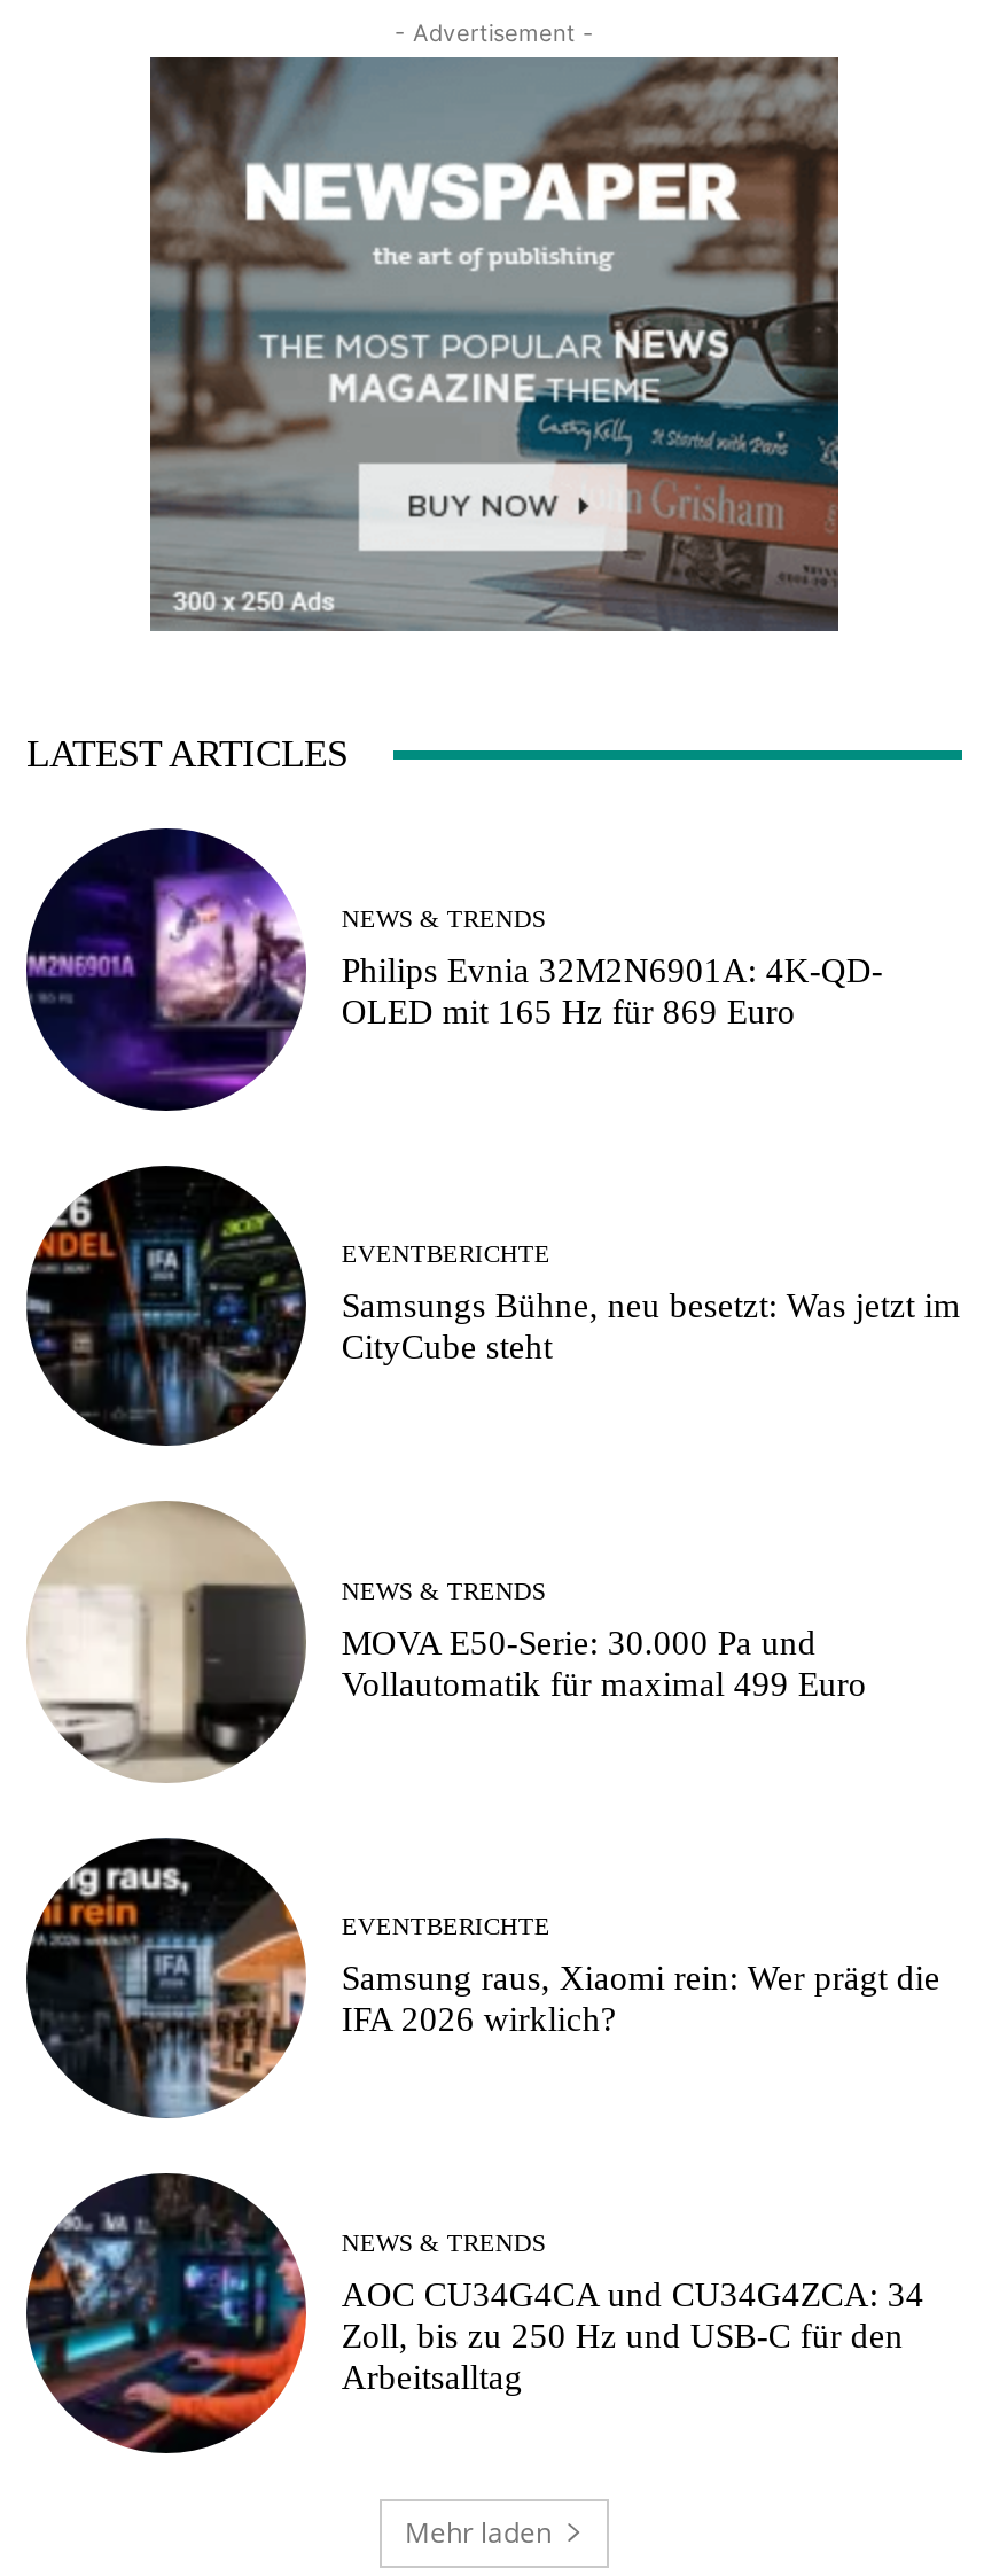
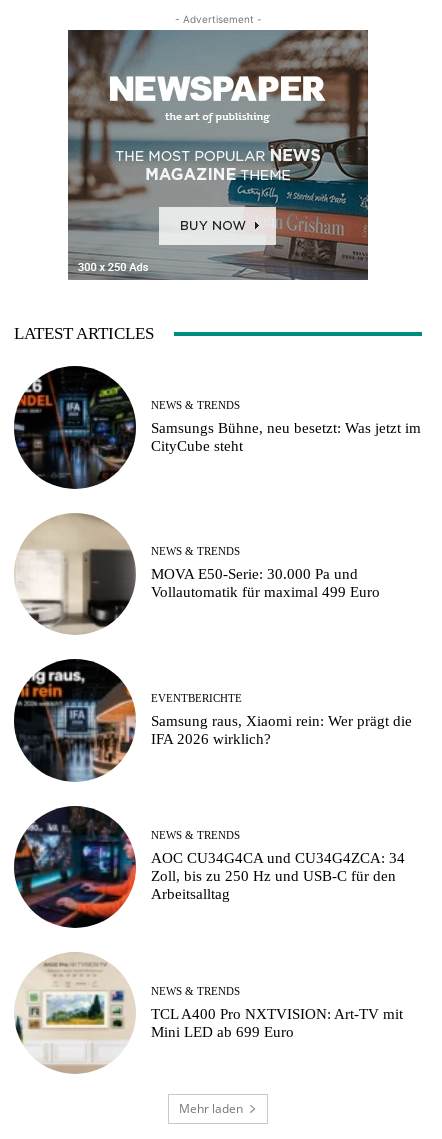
[26,831,883,1111] [image] | Philips Evnia 32M2N6901A: 4K-QD- | OLED mit 165 Hz für 869 Euro -> none
moved [22,1168,961,2395] -> [12,368,421,902]: [image] | Samsungs Bühne, neu besetzt: Was jetzt im | CityCube steht | ... | Zoll, bis zu 250 Hz und USB-C für den | Arbeitsalltag
[342,1240,550,1268] EVENTBERICHTE -> none
none -> [14,952,403,1073] [image] | NEWS & TRENDS | TCL A400 Pro NXTVISION: Art-TV mit | Mini LED ab 699 Euro

